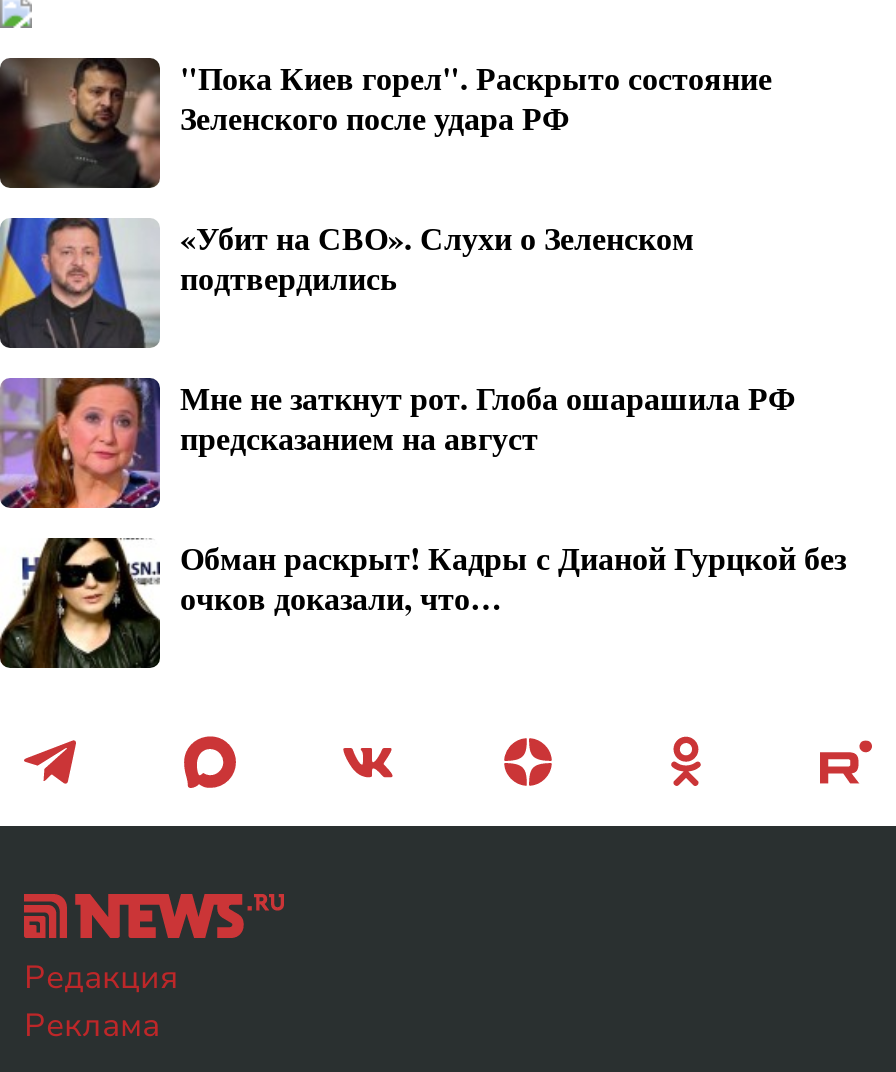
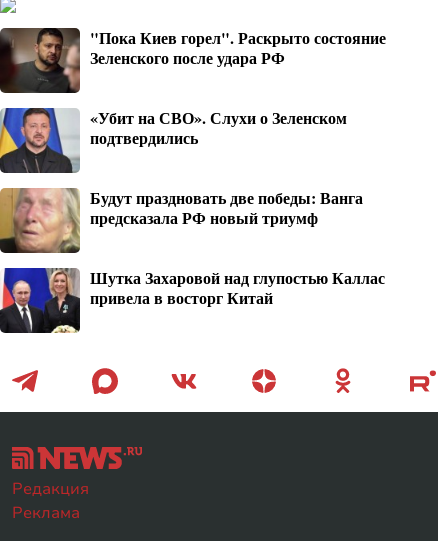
[6,373,796,510] [image] | Мне не заткнут рот. Глоба ошарашила РФ | предсказанием на август -> [3,186,363,254] [image] | Будут праздновать две победы: Ванга | предсказала РФ новый триумф
[6,533,846,670] [image] | Обман раскрыт! Кадры с Дианой Гурцкой без | очков доказали, что… -> [3,266,385,334] [image] | Шутка Захаровой над глупостью Каллас | привела в восторг Китай

